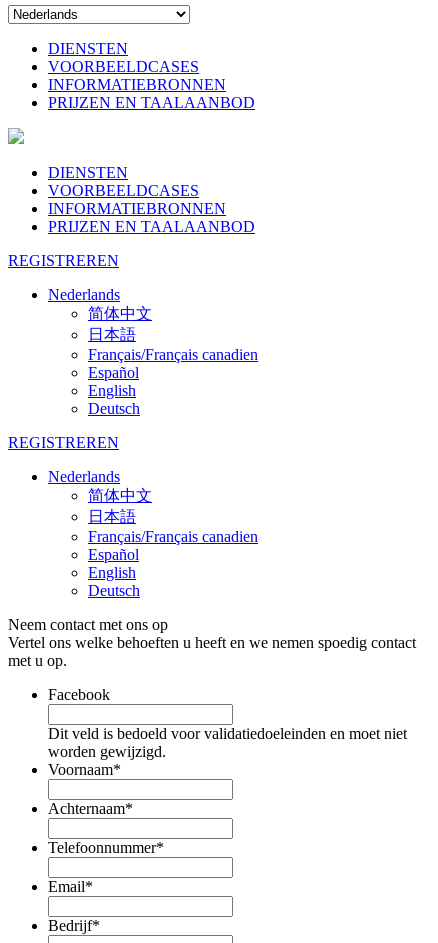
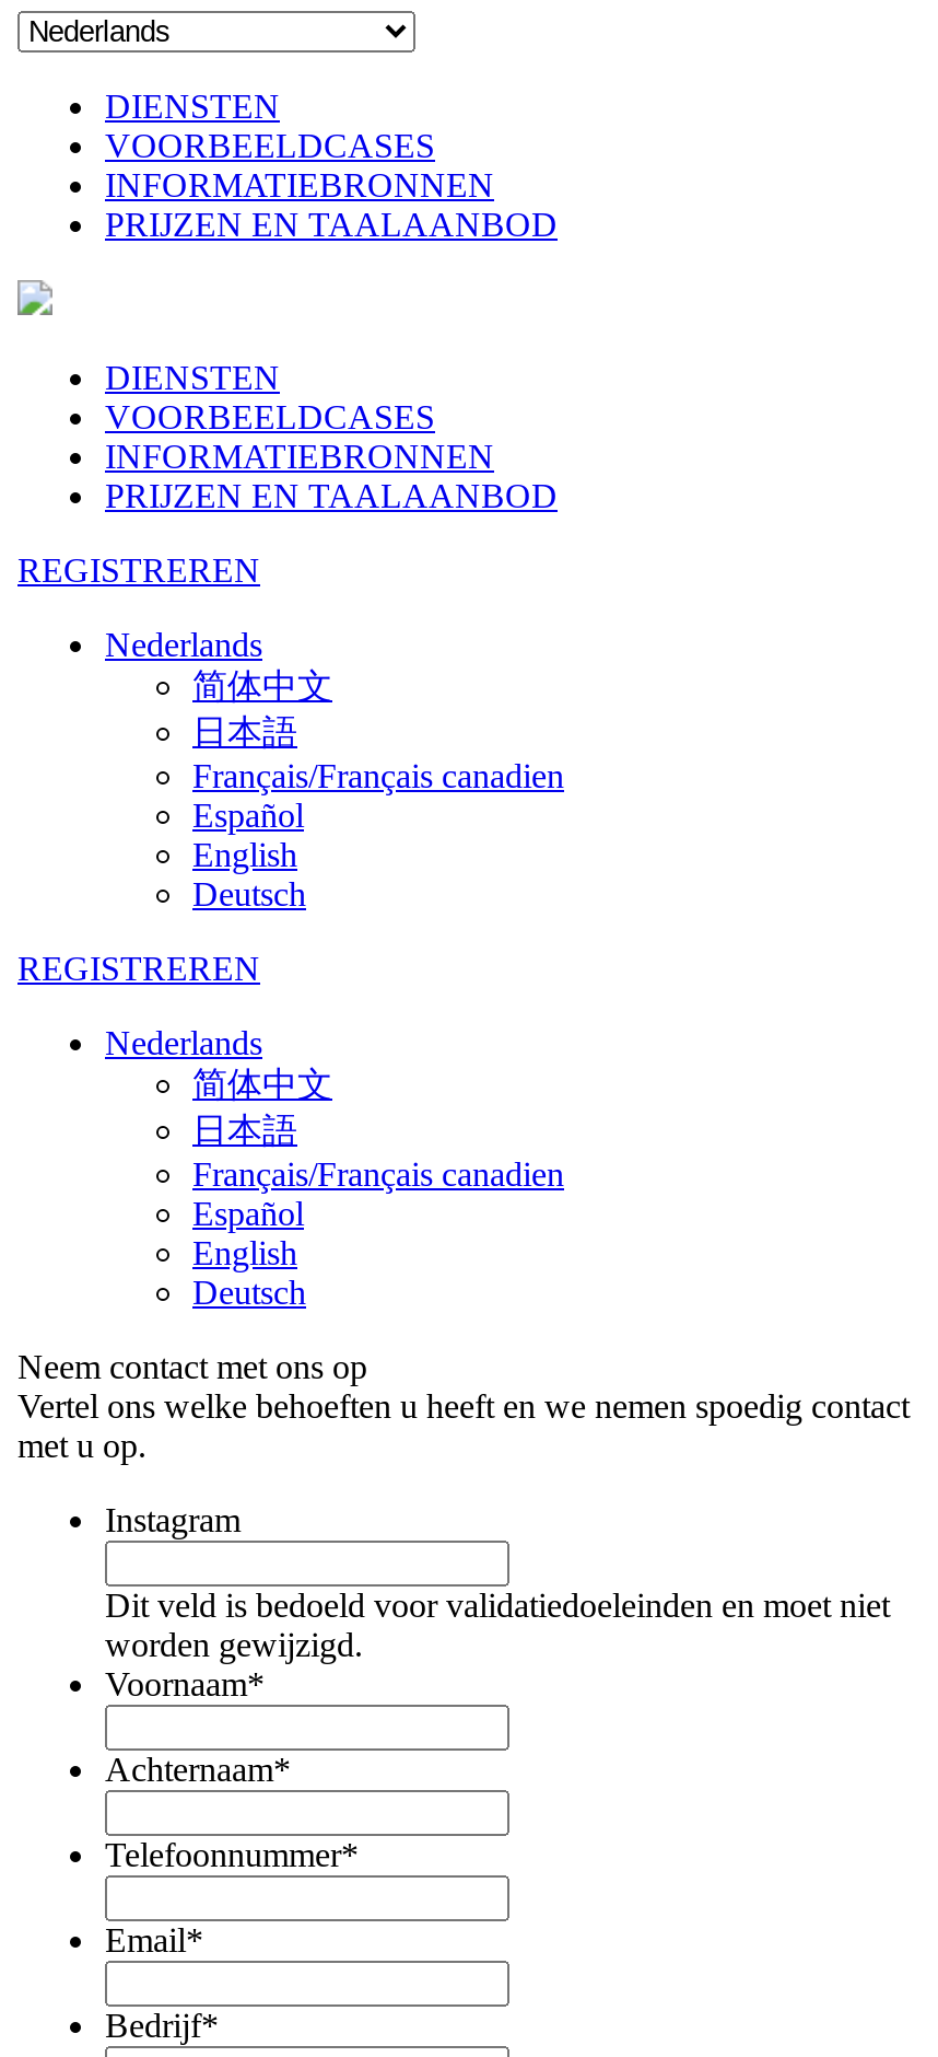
[48,686,110,703] Facebook -> [105,1501,241,1538] Instagram

